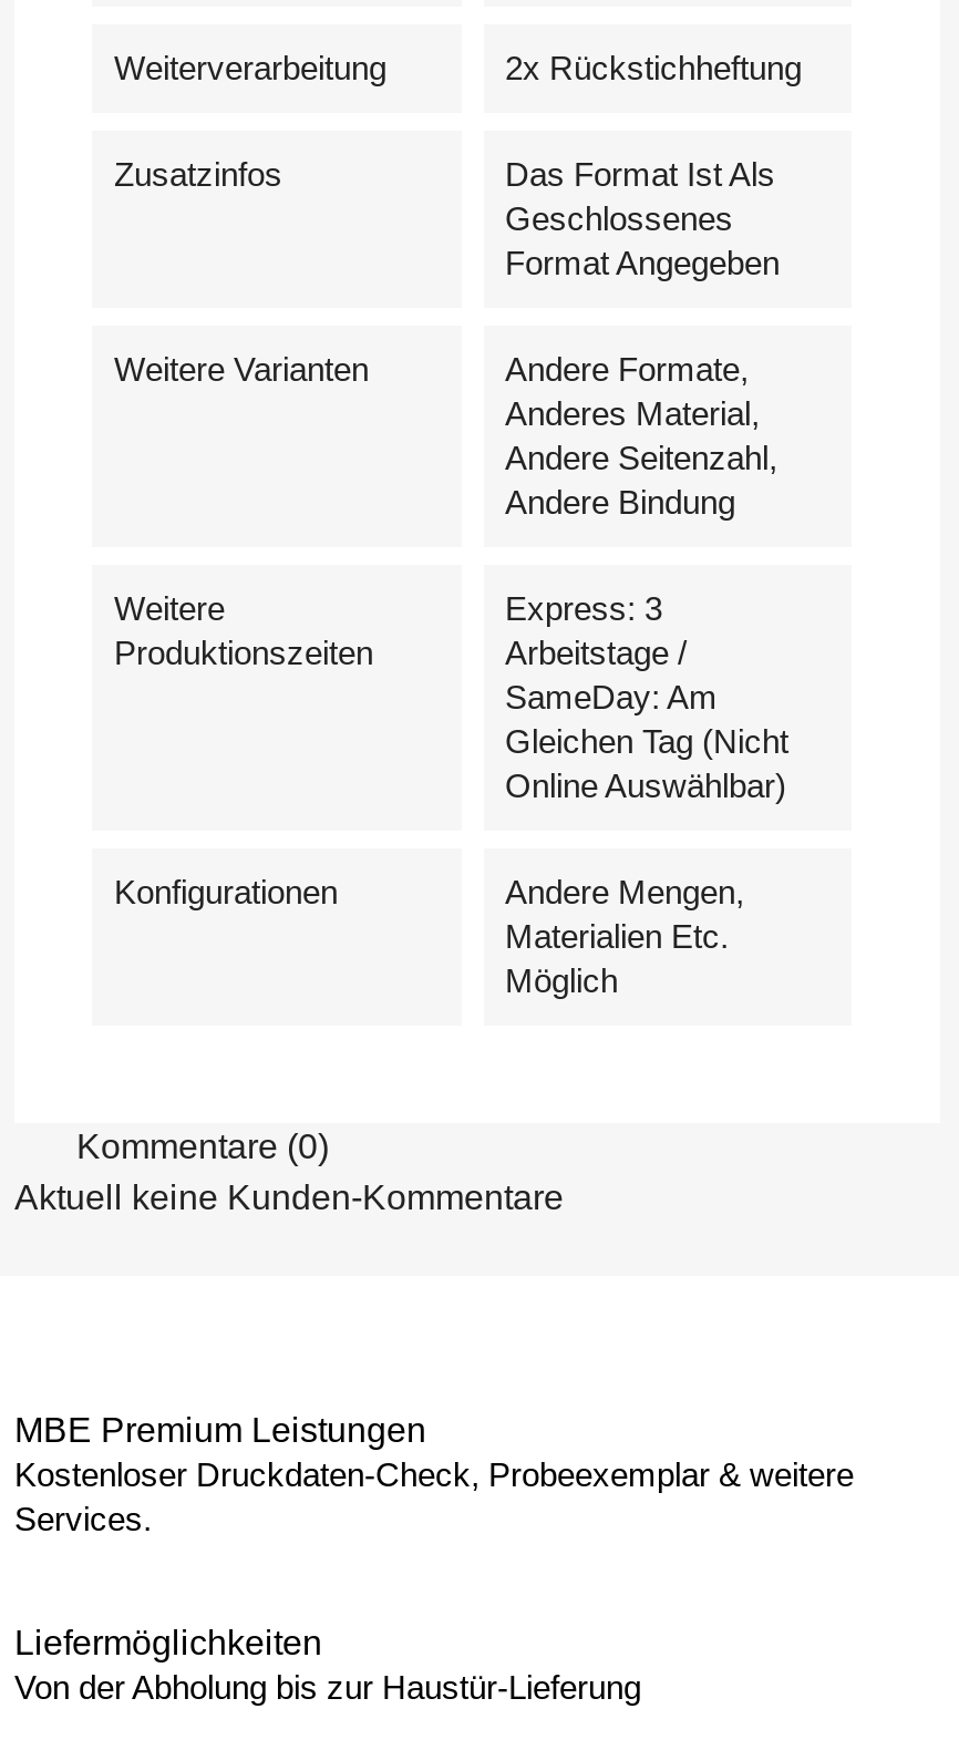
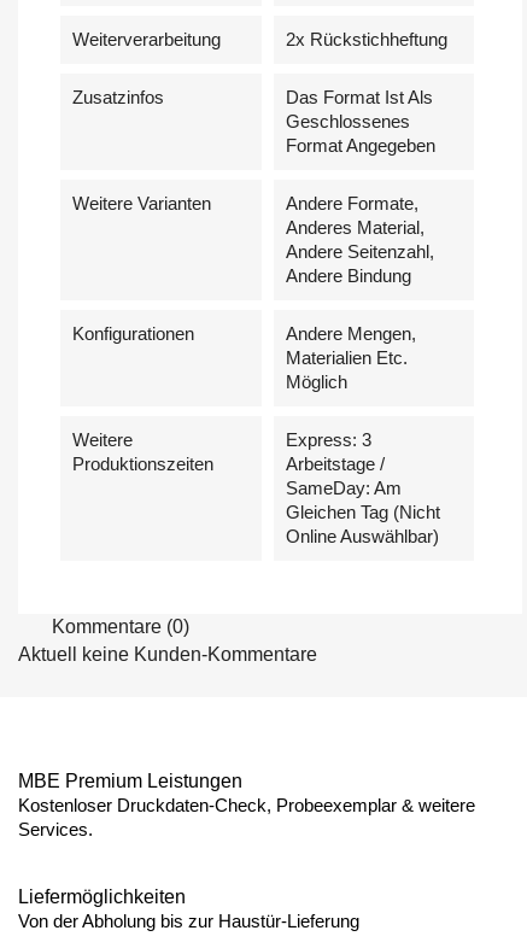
moved [114,589,788,804] -> [72,429,440,546]: Weitere | Produktionszeiten | Express: 3 | Arbeitstage / | SameDay: Am | Gleichen Tag (nicht | Online Auswählbar)
moved [114,872,744,999] -> [72,323,415,392]: Konfigurationen | Andere Mengen, | Materialien Etc. | Möglich

